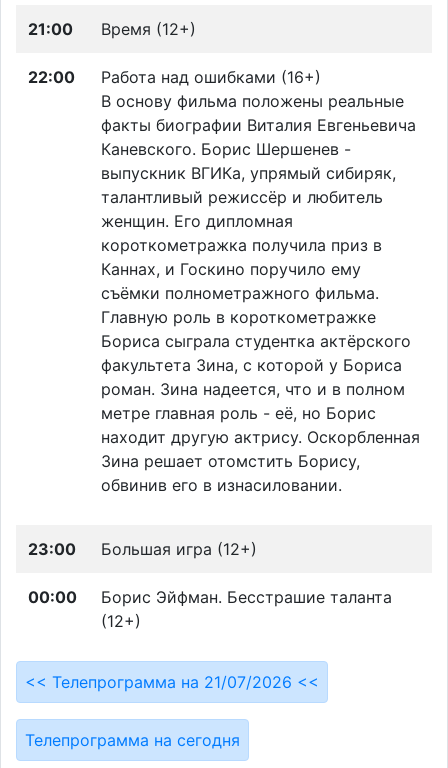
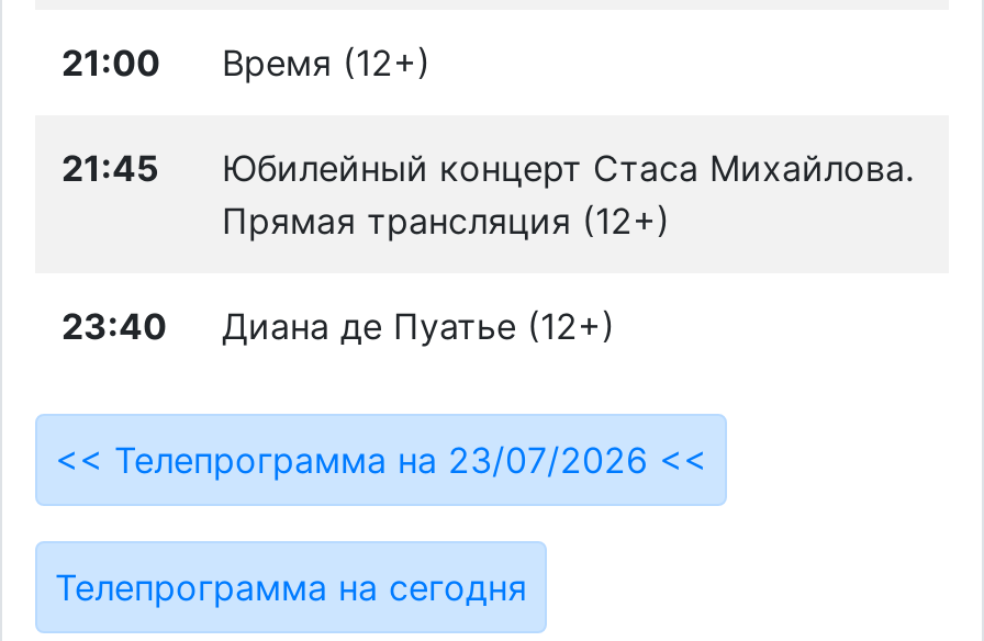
[25,67,420,692] 22:00 | Работа над ошибками (16+) | В основу фильма положены реальные | факты биографии Виталия Евгеньевича | Каневского. Борис Шершенев - | выпускник ВГИКа, упрямый сибиряк, | талантливый режиссёр и любитель | женщин. Его дипломная | короткометражка получила приз в | Каннах, и Госкино поручило ему | съёмки полнометражного фильма. | Главную роль в короткометражке | Бориса сыграла студентка актёрского | факультета Зина, с которой у Бориса | роман. Зина надеется, что и в полном | метре главная роль - её, но Борис | находит другую актрису. Оскорбленная | Зина решает отомстить Борису, | обвинив его в изнасиловании. | 23:00 | Большая игра (12+) | 00:00 | Борис Эйфман. Бесстрашие таланта | (12+) | << Телепрограмма на 21/07/2026 << -> [55,146,914,482] 21:45 | Юбилейный концерт Стаса Михайлова. | Прямая трансляция (12+) | 23:40 | Диана де Пуатье (12+) | << Телепрограмма на 23/07/2026 <<

